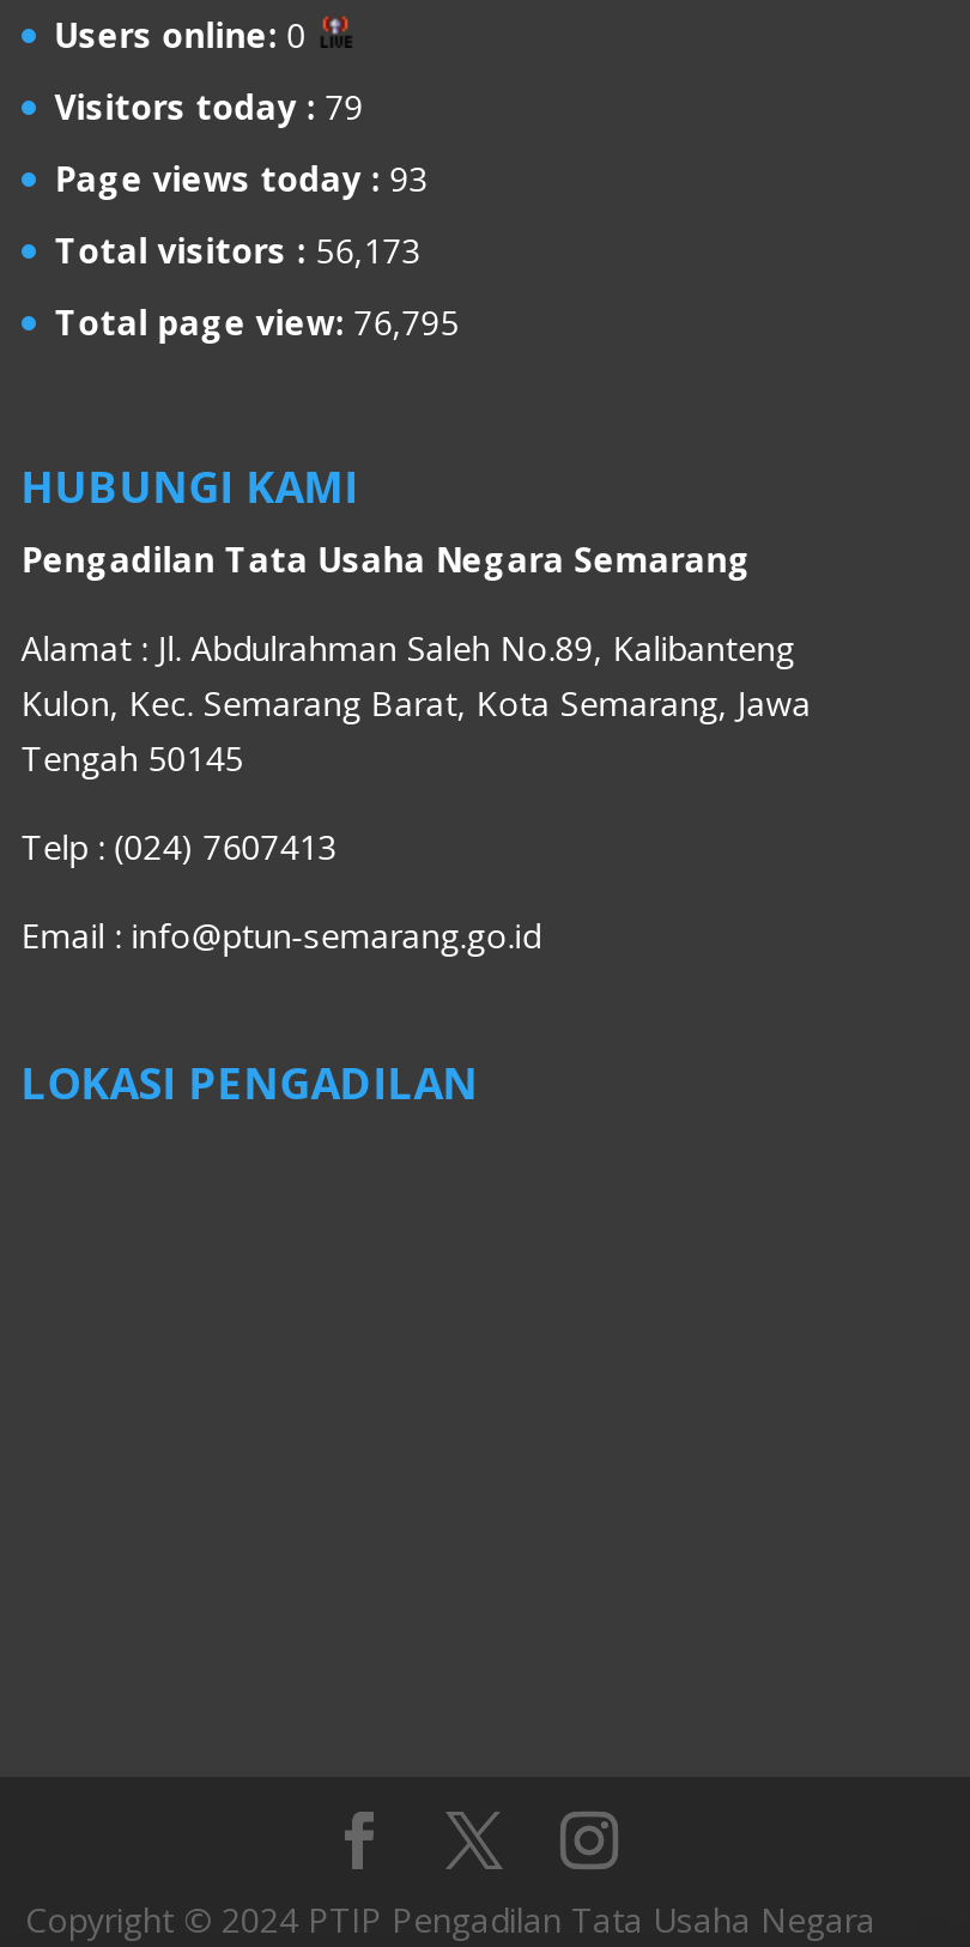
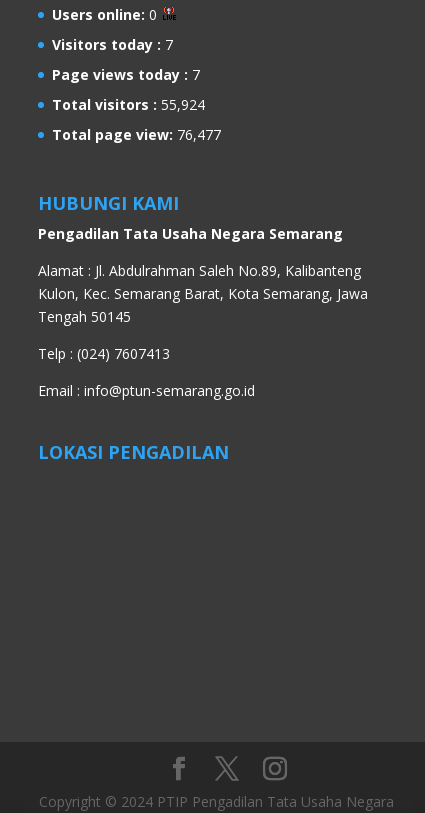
[55,84,364,129] Visitors today : 79 -> [52,35,173,54] Visitors today : 7
[55,156,428,201] Page views today : 93 -> [52,65,200,84] Page views today : 7
[55,228,421,273] Total visitors : 56,173 -> [52,95,205,114] Total visitors : 55,924
[55,299,459,345] Total page view: 76,795 -> [52,125,221,144] Total page view: 76,477

